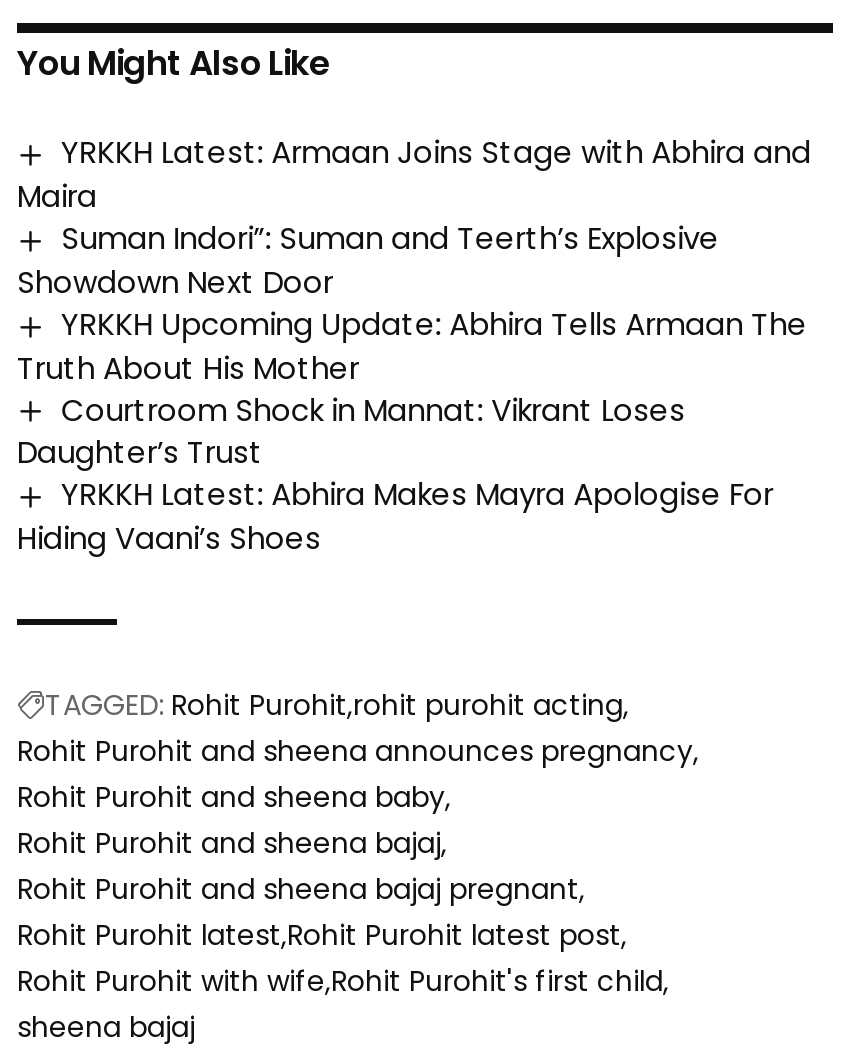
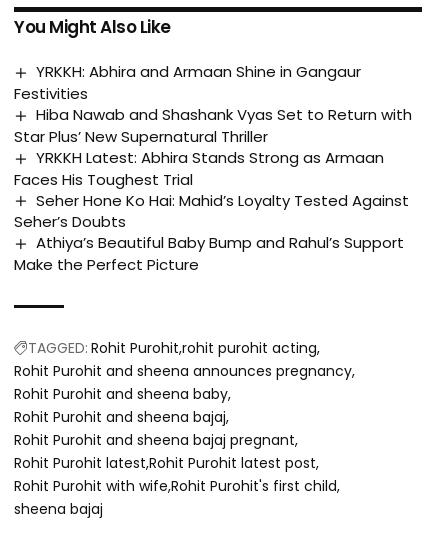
[17,131,811,560] YRKKH Latest: Armaan Joins Stage with Abhira and | Maira | Suman Indori”: Suman and Teerth’s Explosive | Showdown Next Door | YRKKH Upcoming Update: Abhira Tells Armaan The | Truth About His Mother | Courtroom Shock in Mannat: Vikrant Loses | Daughter’s Trust | YRKKH Latest: Abhira Makes Mayra Apologise For | Hiding Vaani’s Shoes -> [14,61,412,275] YRKKH: Abhira and Armaan Shine in Gangaur | Festivities | Hiba Nawab and Shashank Vyas Set to Return with | Star Plus’ New Supernatural Thriller | YRKKH Latest: Abhira Stands Strong as Armaan | Faces His Toughest Trial | Seher Hone Ko Hai: Mahid’s Loyalty Tested Against | Seher’s Doubts | Athiya’s Beautiful Baby Bump and Rahul’s Support | Make the Perfect Picture

